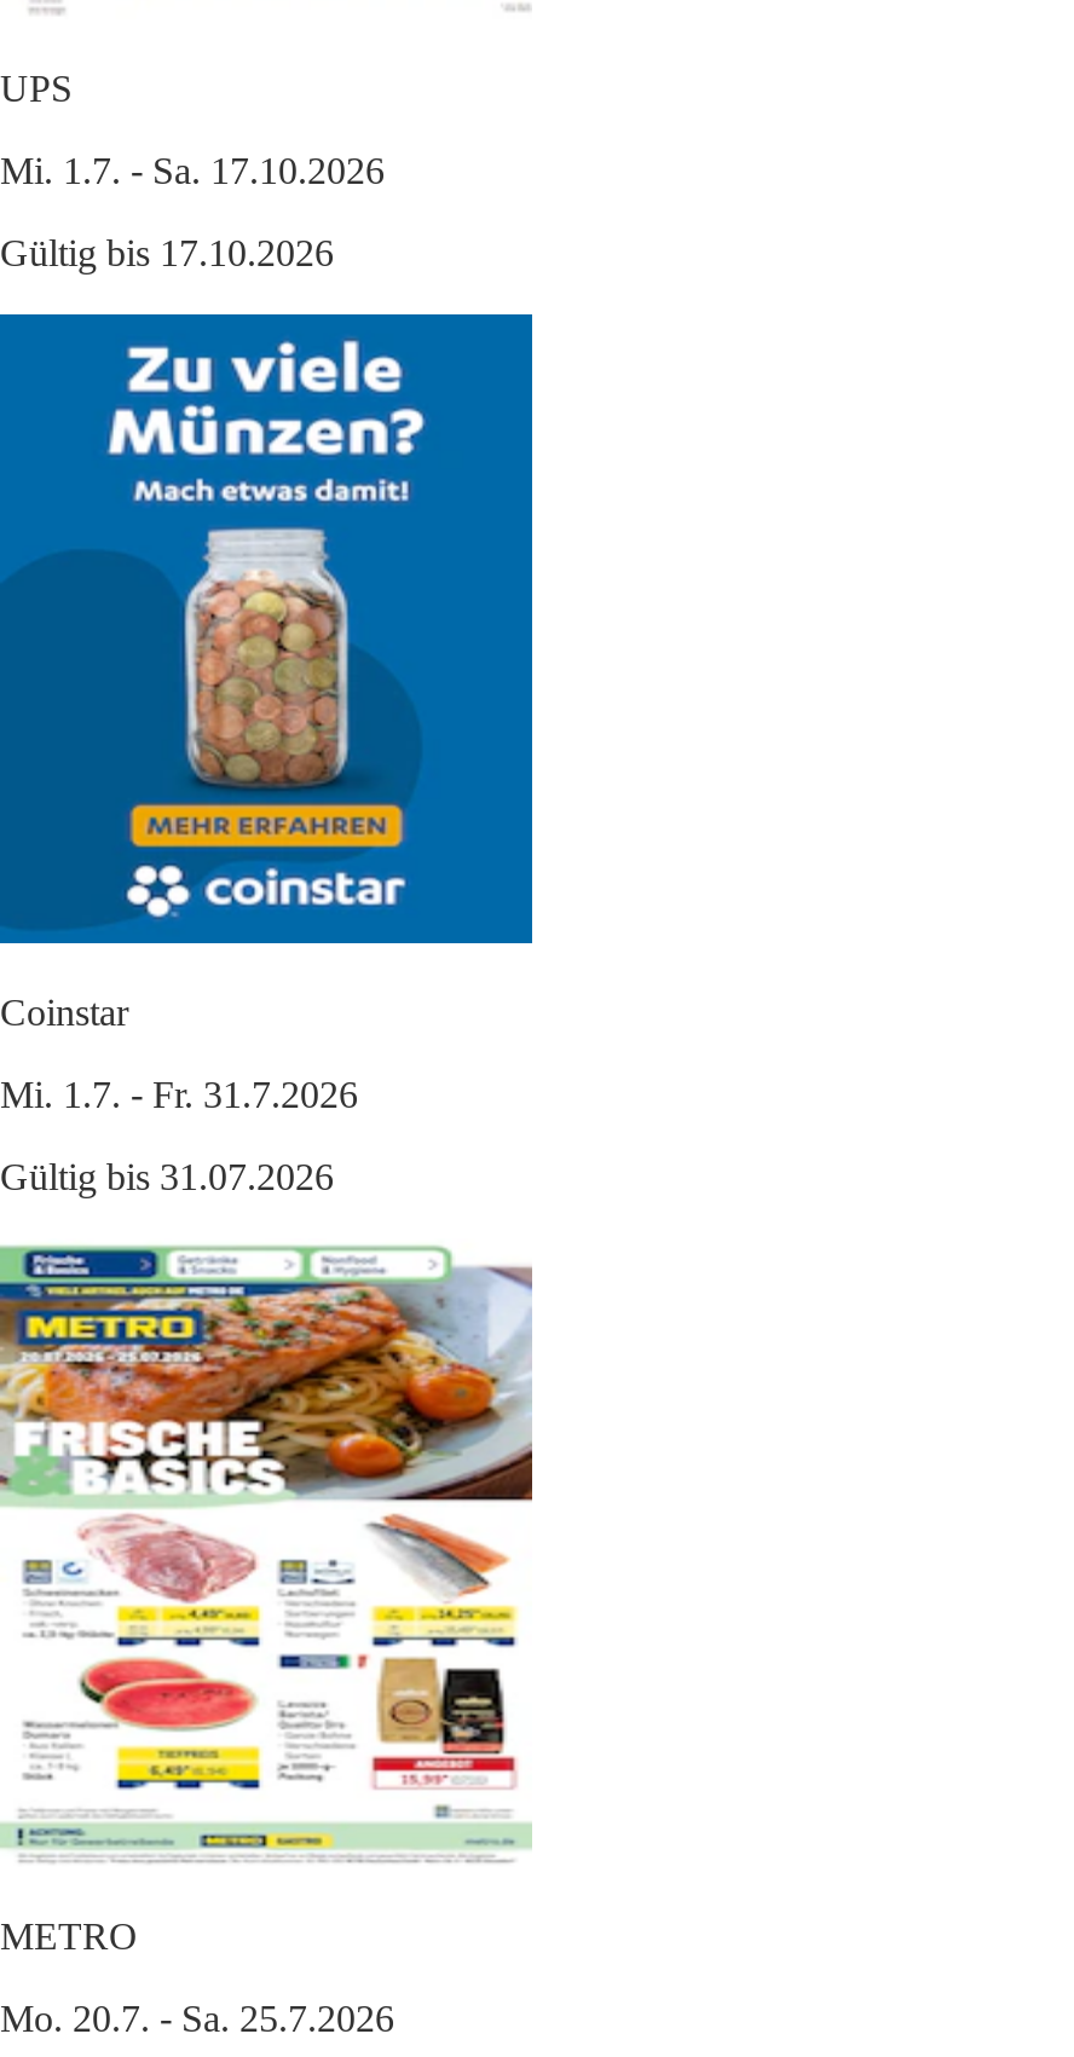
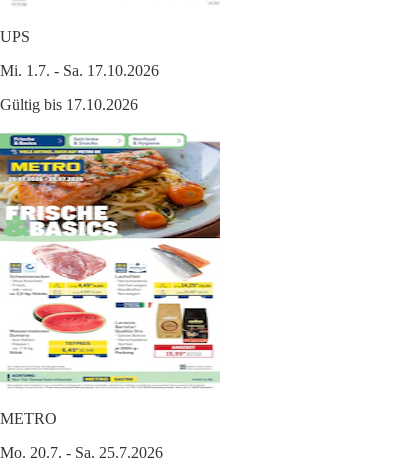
[0,312,535,1198] [image] | Coinstar | Mi. 1.7. - Fr. 31.7.2026 | Gültig bis 31.07.2026 -> none

